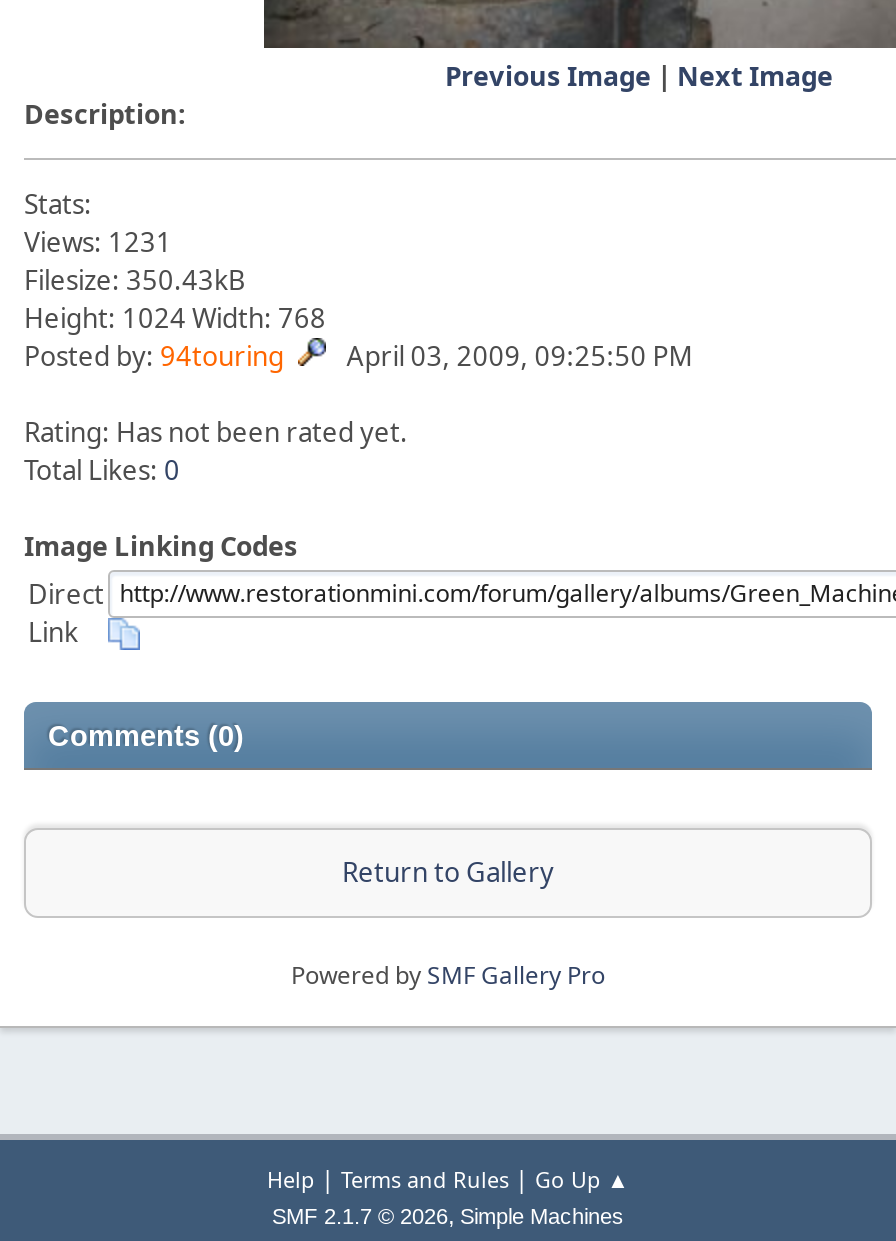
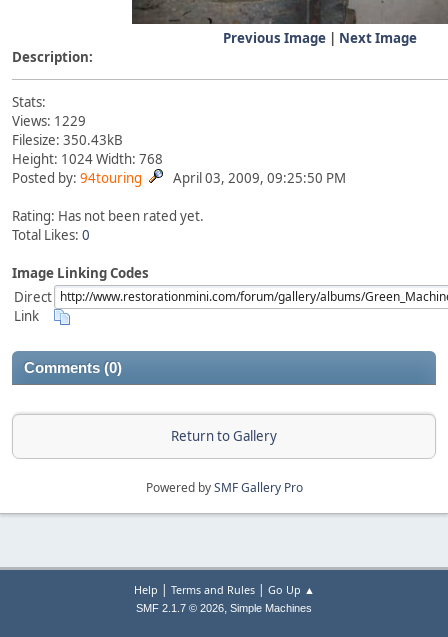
[24,224,172,260] Views: 1231 -> [12,112,86,130] Views: 1229

